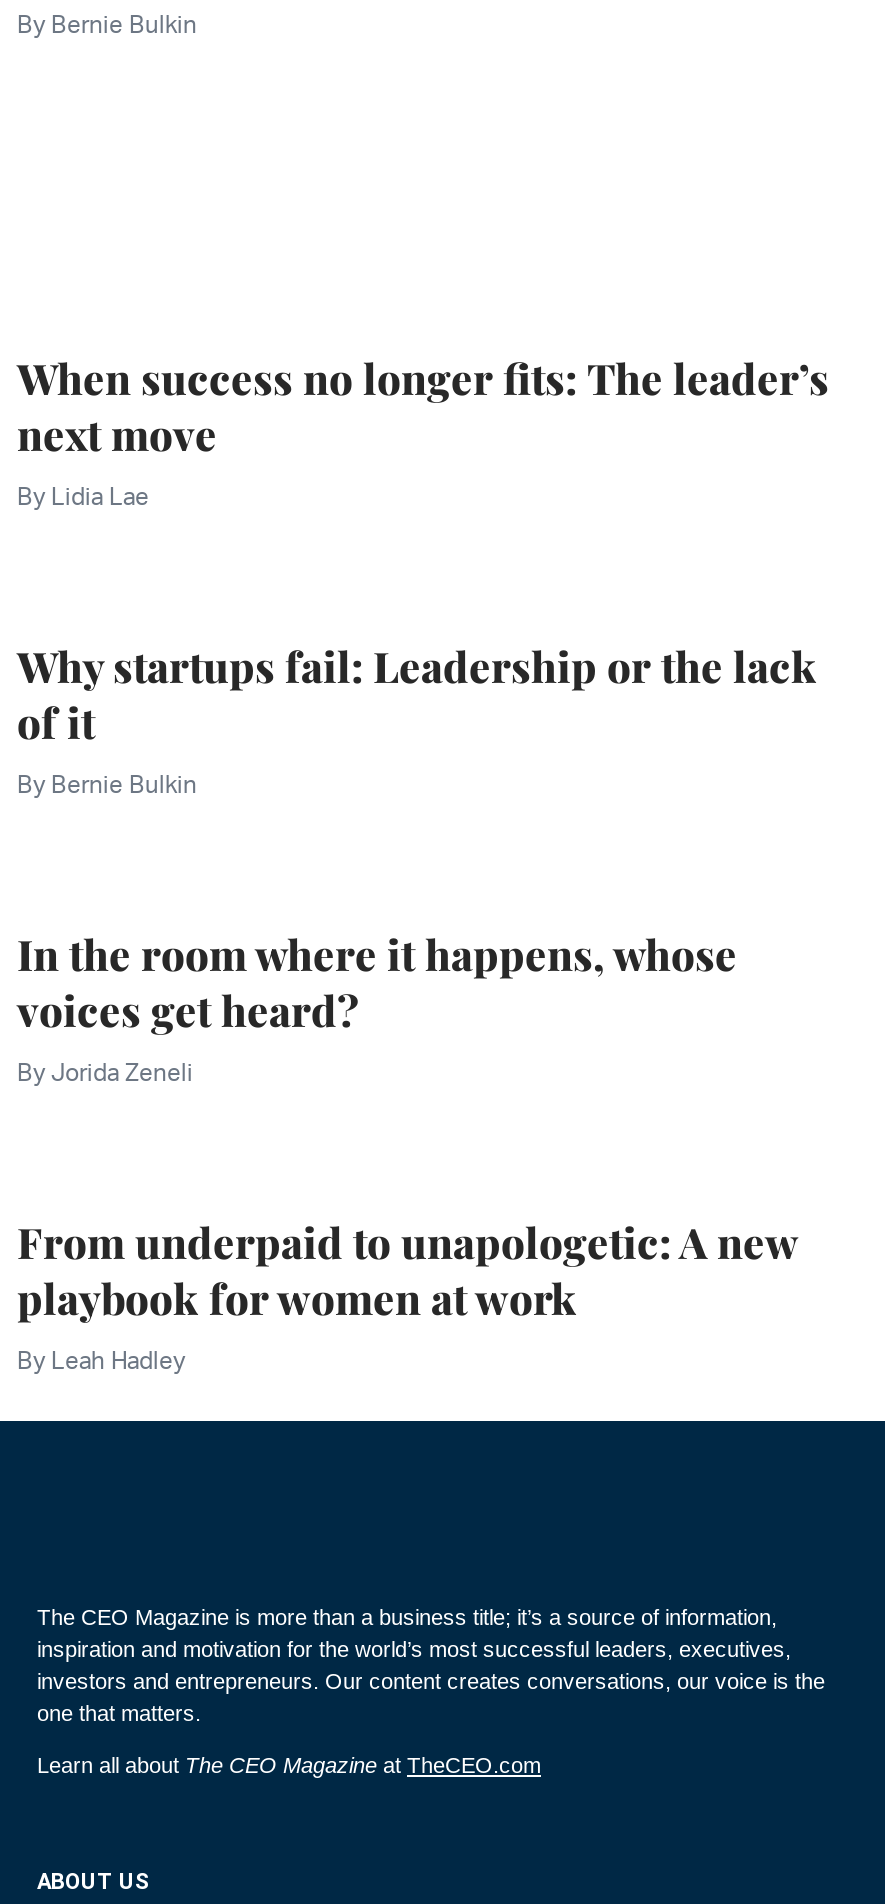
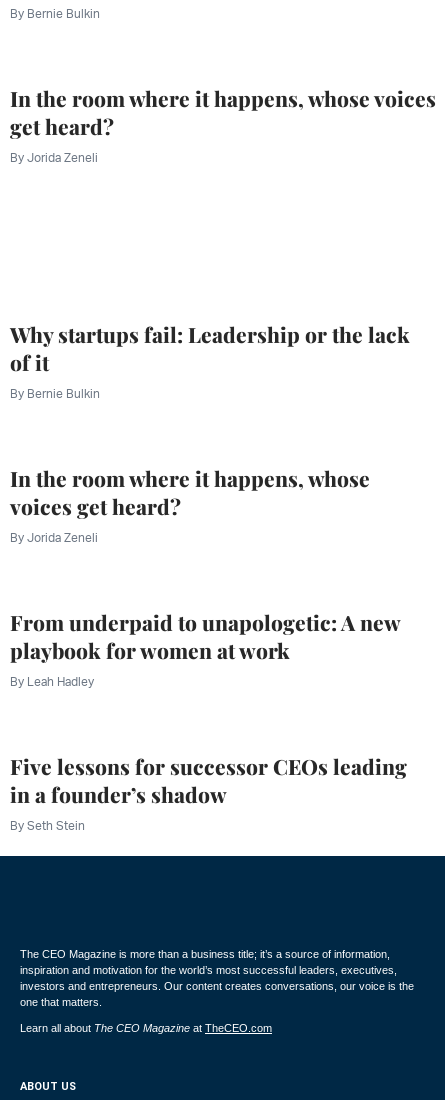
[17,349,829,511] When success no longer fits: The leader’s | next move | By Lidia Lae -> [10,84,436,165] In the room where it happens, whose voices | get heard? | By Jorida Zeneli
none -> [10,752,407,833] Five lessons for successor CEOs leading | in a founder’s shadow | By Seth Stein

